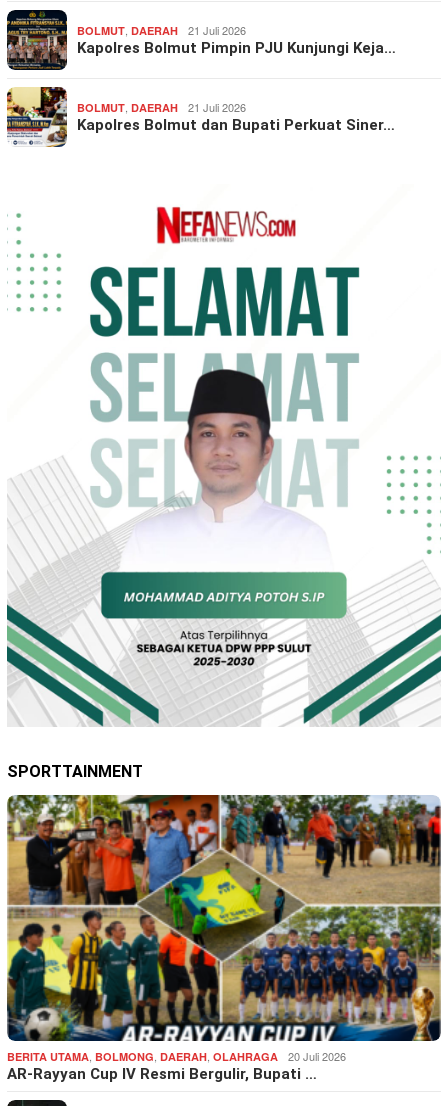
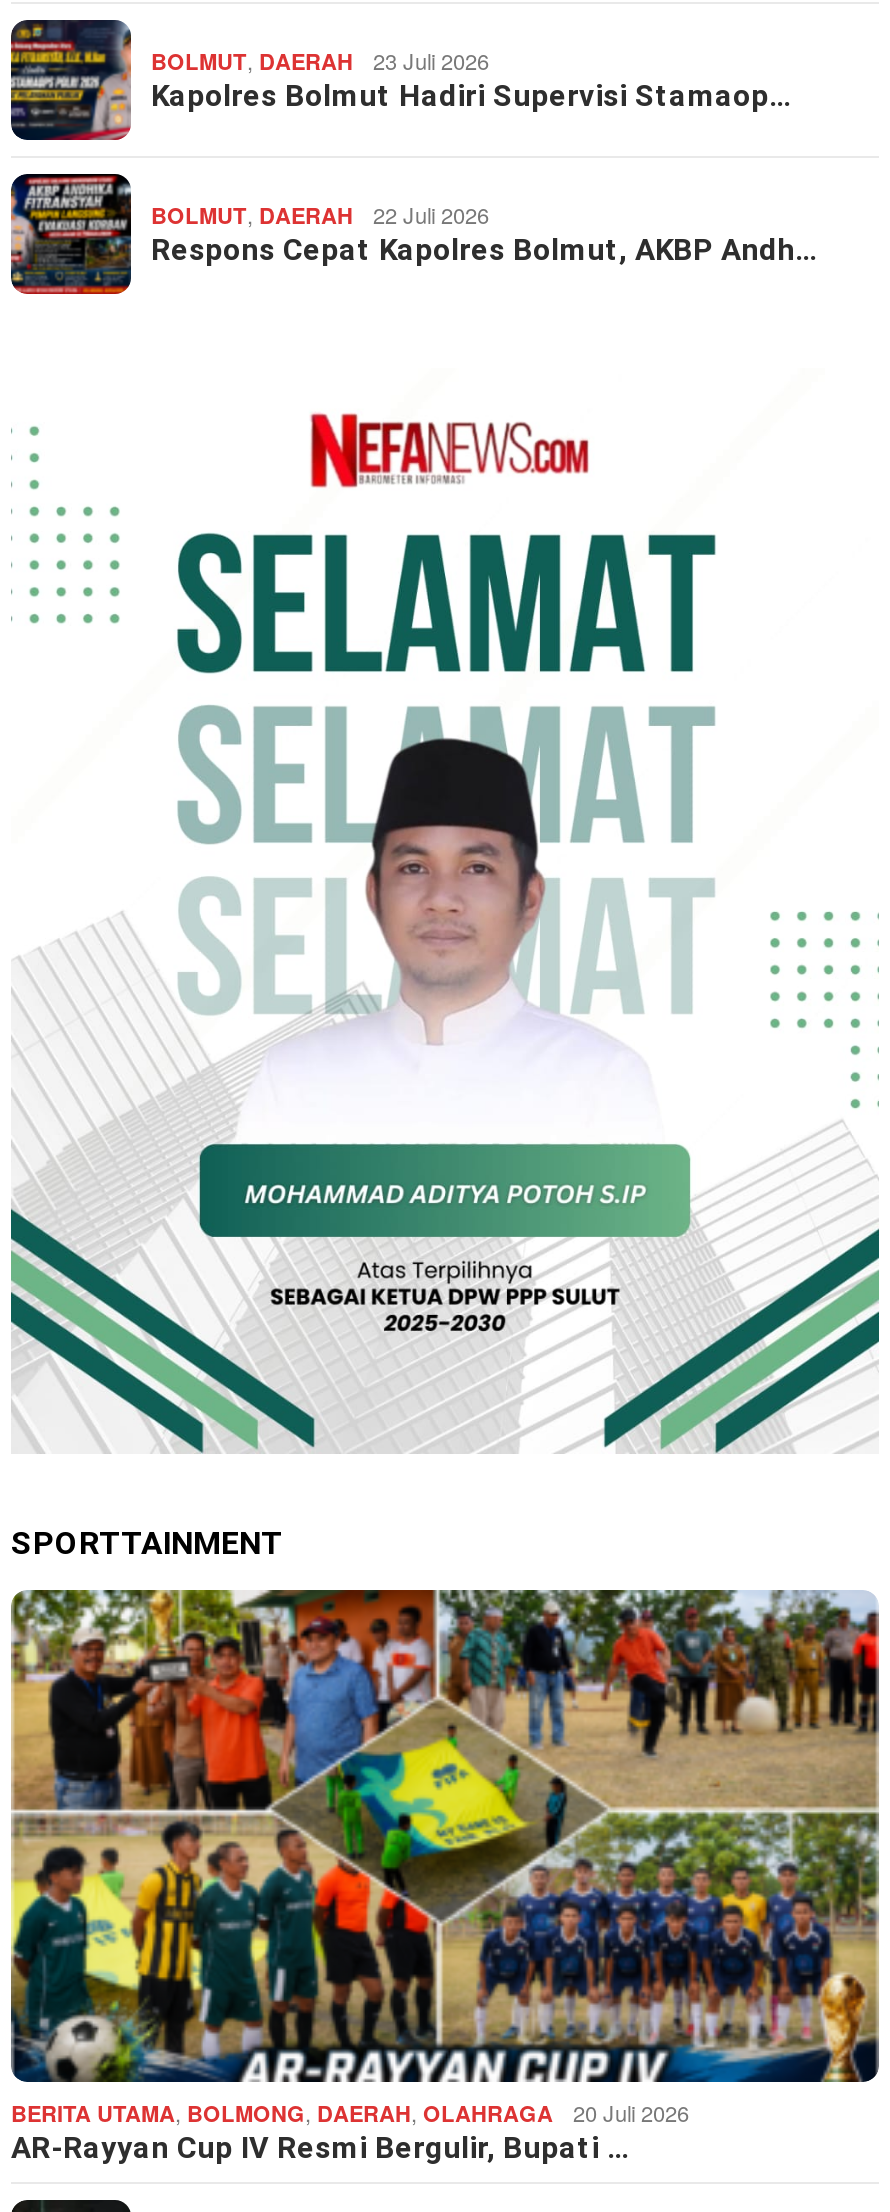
[6,11,396,71] [image] | 21 Juli 2026 | Kapolres Bolmut Pimpin PJU Kunjungi Keja… -> [9,20,793,142] [image] | 23 Juli 2026 | Kapolres Bolmut Hadiri Supervisi Stamaop…
[7,86,395,148] [image] | 21 Juli 2026 | Kapolres Bolmut dan Bupati Perkuat Siner… -> [9,172,819,296] [image] | 22 Juli 2026 | Respons Cepat Kapolres Bolmut, AKBP Andh…

